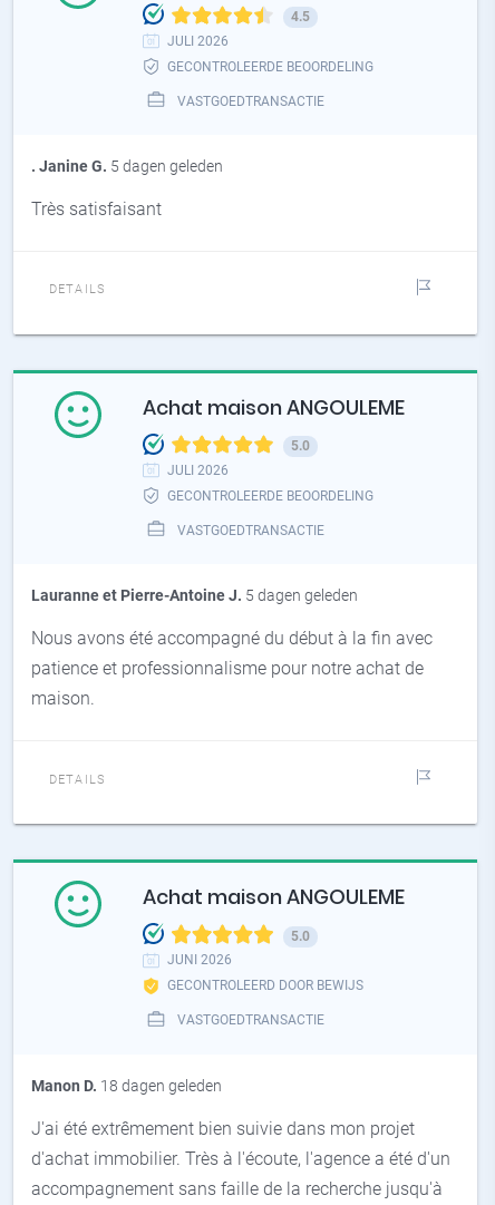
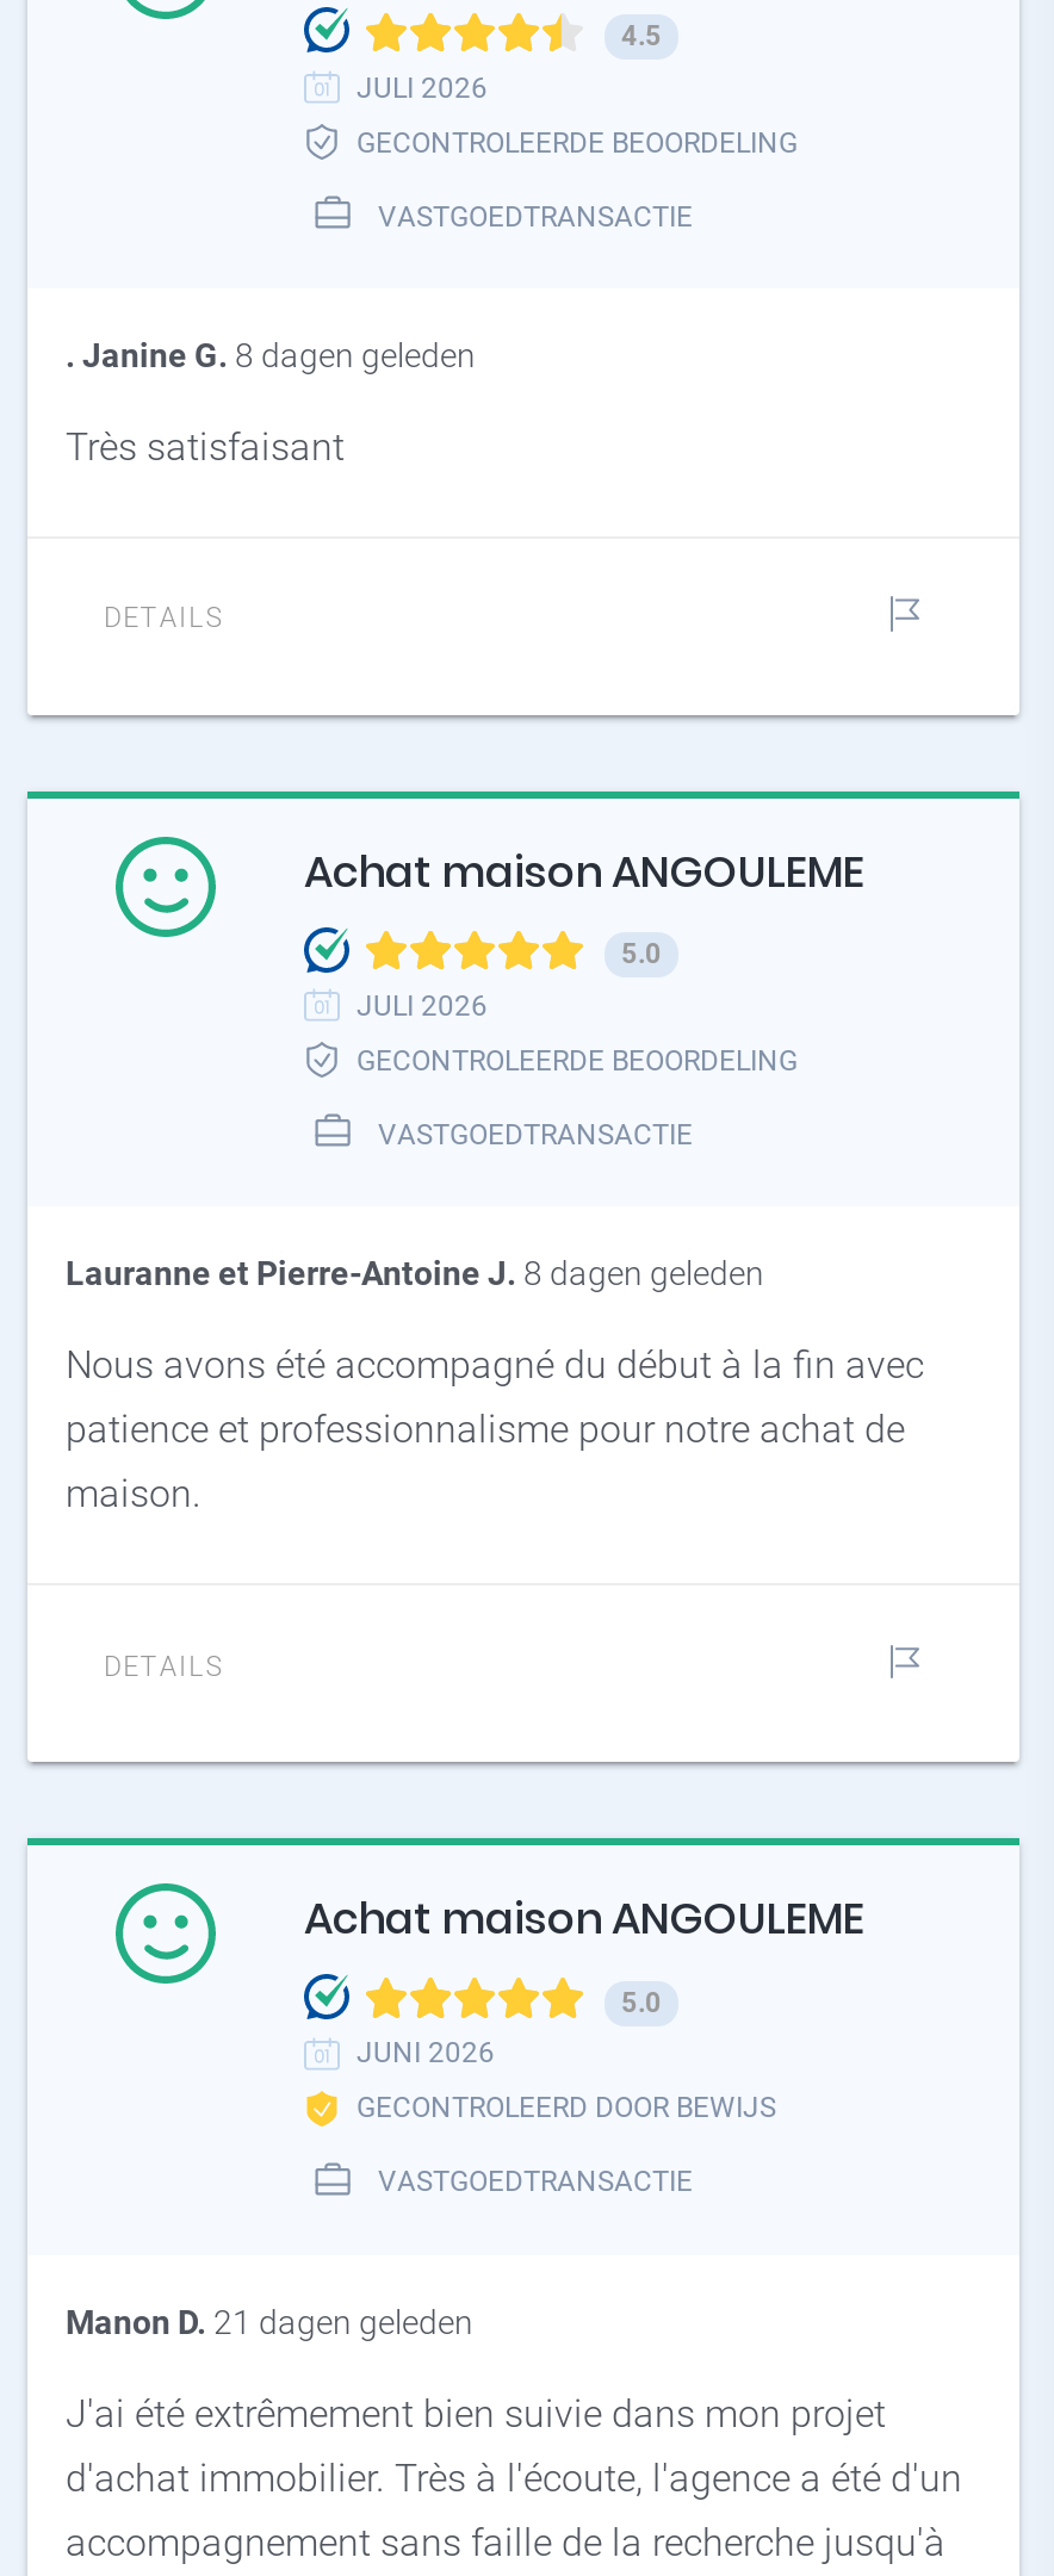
[31,157,223,175] . Janine G. 5 dagen geleden -> [66,335,476,374] . Janine G. 8 dagen geleden
[31,587,358,604] Lauranne et Pierre-Antoine J. 5 dagen geleden -> [66,1255,764,1293] Lauranne et Pierre-Antoine J. 8 dagen geleden
[31,1076,222,1094] Manon D. 18 dagen geleden -> [66,2302,473,2340] Manon D. 21 dagen geleden

